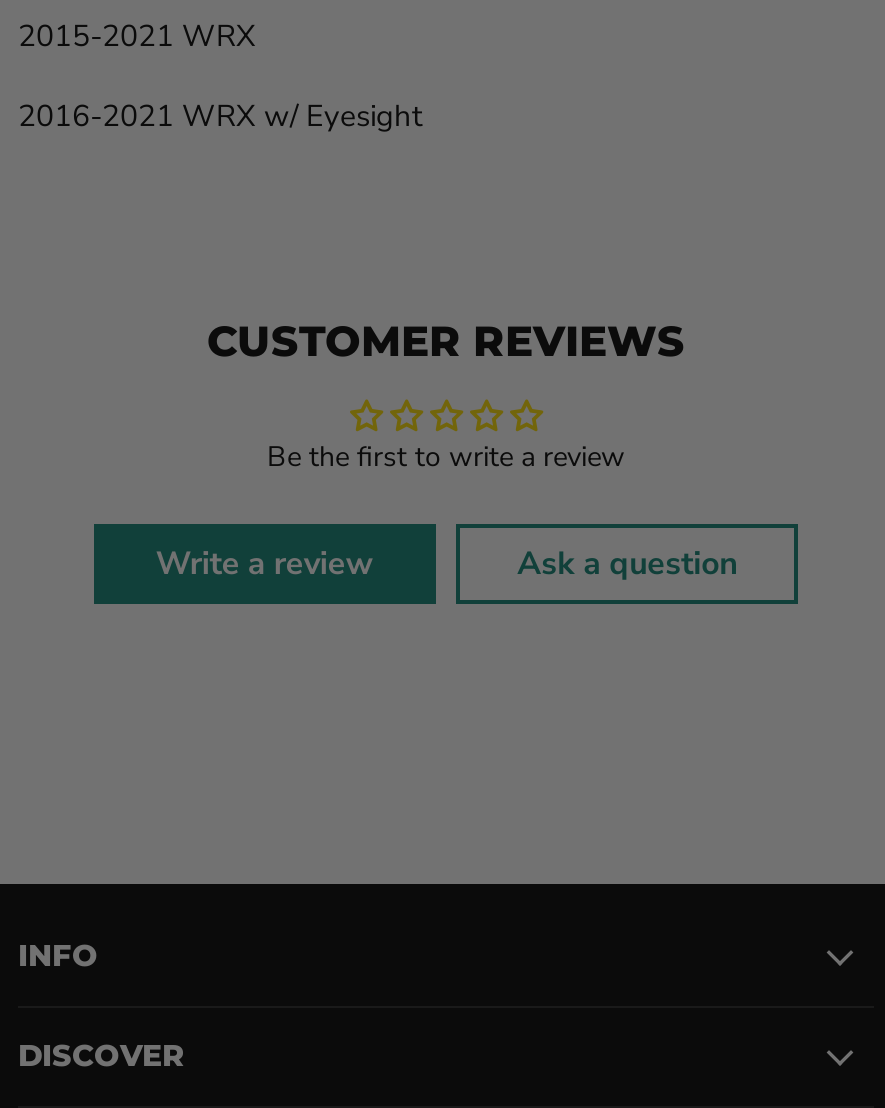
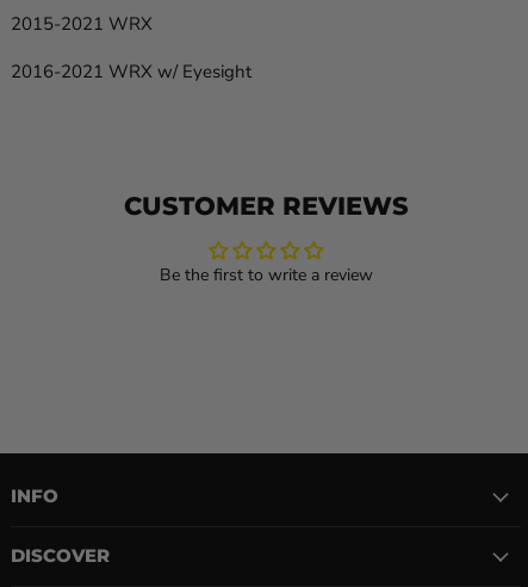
[156,542,737,586] Write a review | Ask a question -> none

